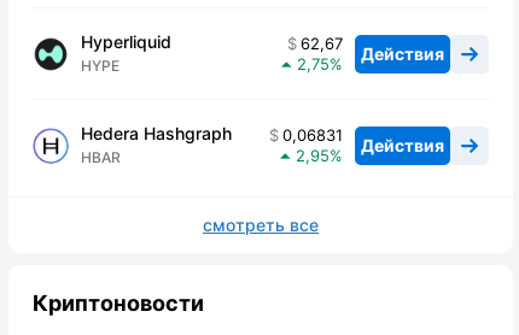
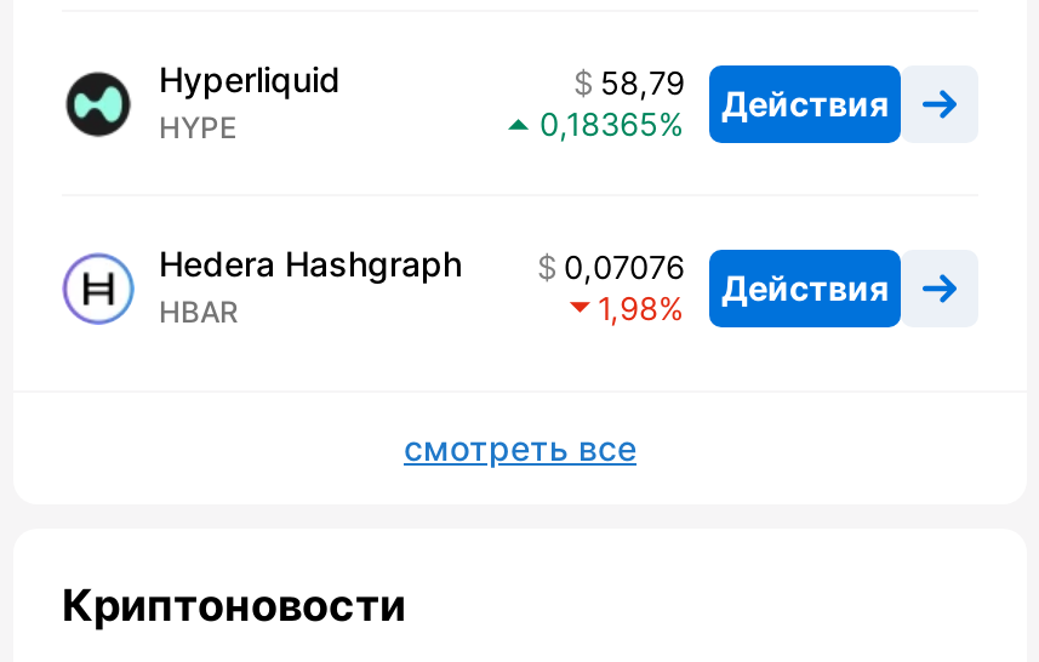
[301,34,444,64] 62,67 Действия -> [600,64,889,123] 58,79 Действия
[297,55,330,74] 2,75 -> [540,105,658,144] 0,18365
[282,126,444,155] 0,06831 Действия -> [564,248,889,308] 0,07076 Действия
[296,146,330,166] 2,95 -> [598,290,658,328] 1,98

